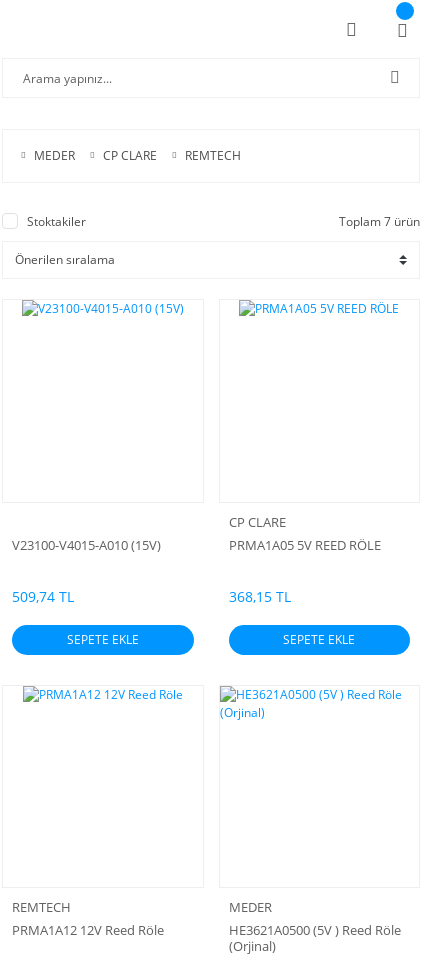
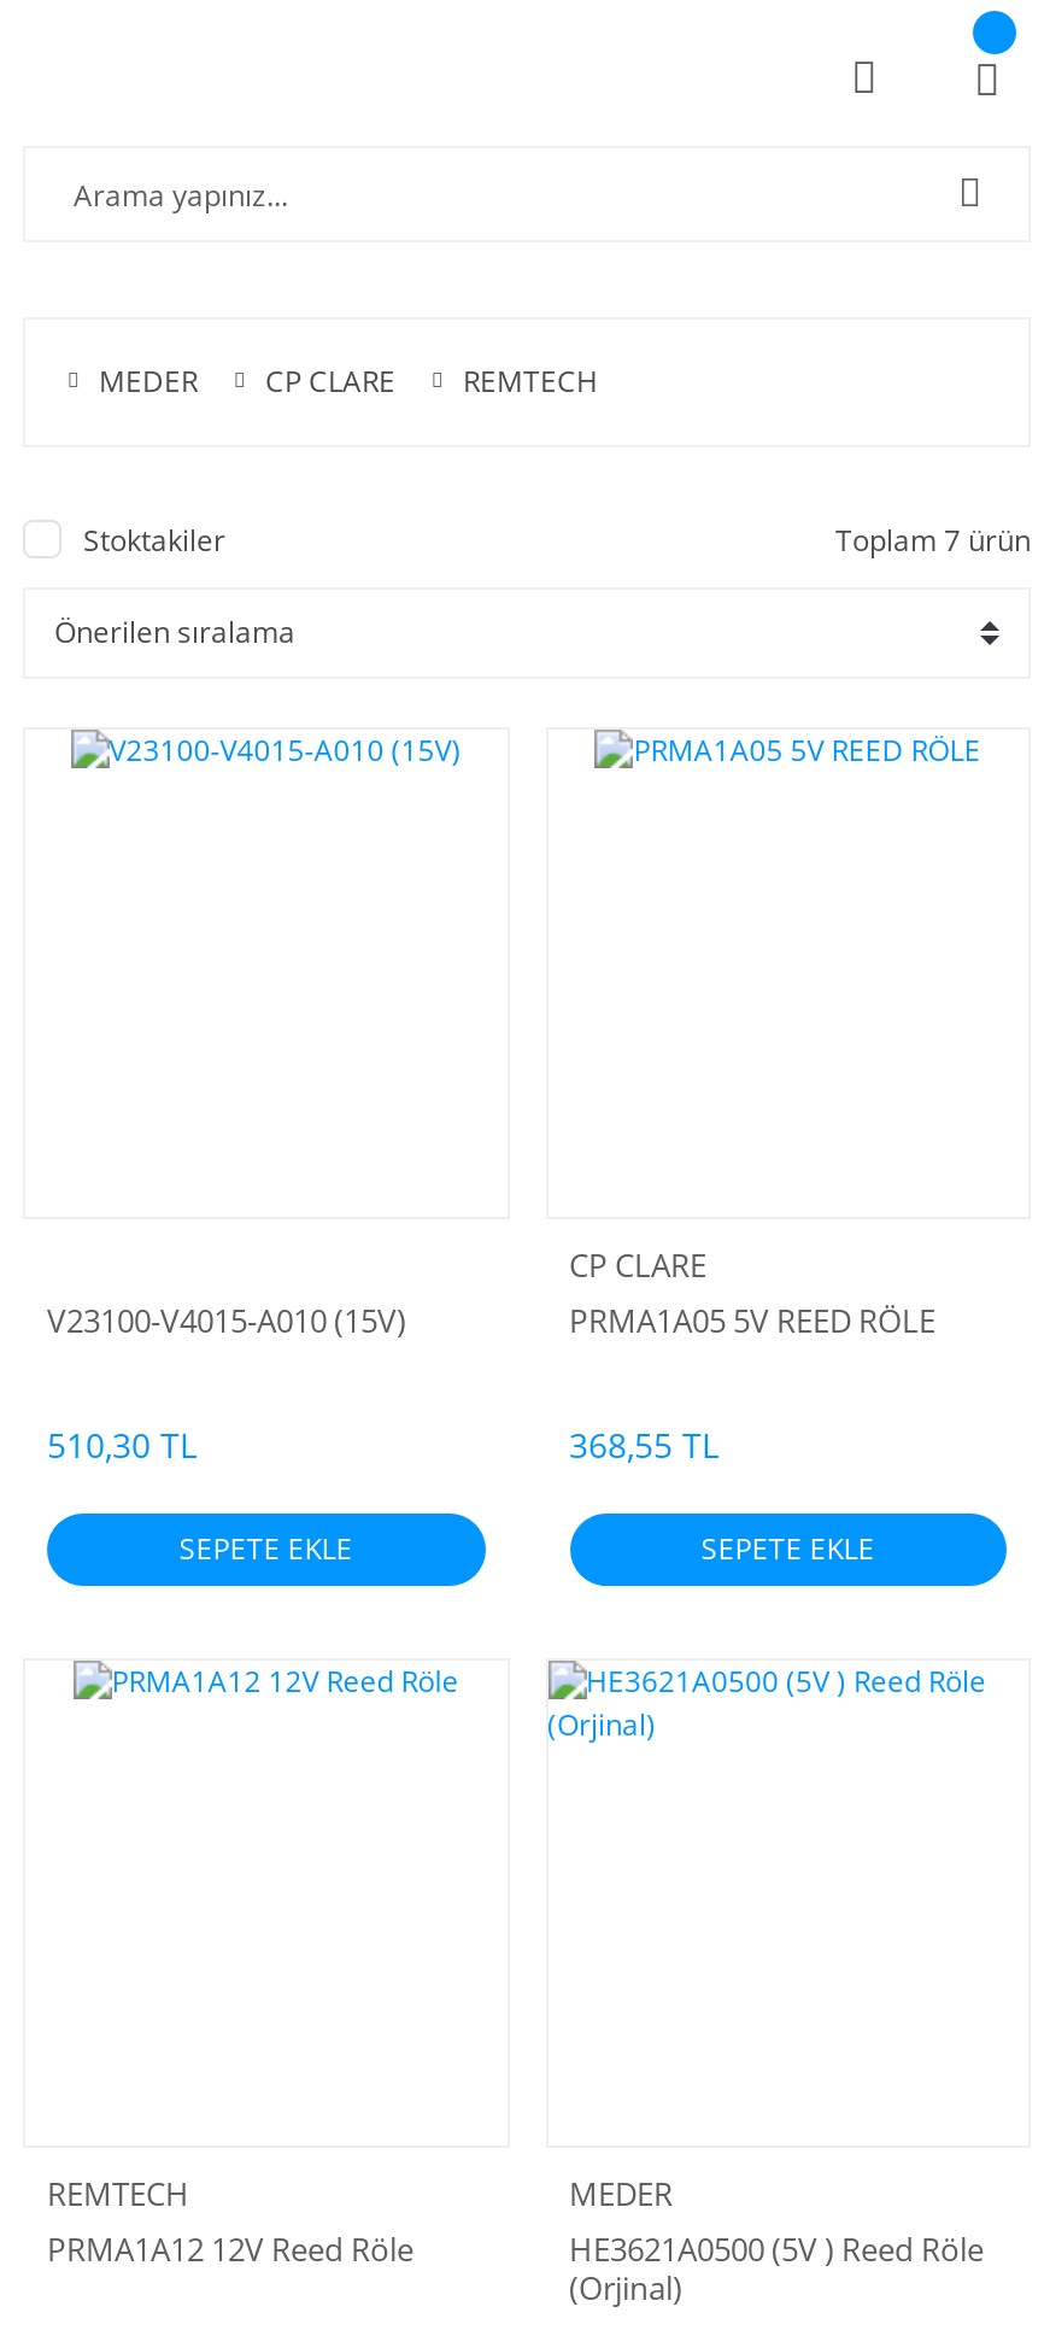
[12,587,74,606] 509,74 TL -> [47,1422,196,1468] 510,30 TL
[228,587,290,606] 368,15 TL -> [569,1422,718,1468] 368,55 TL

